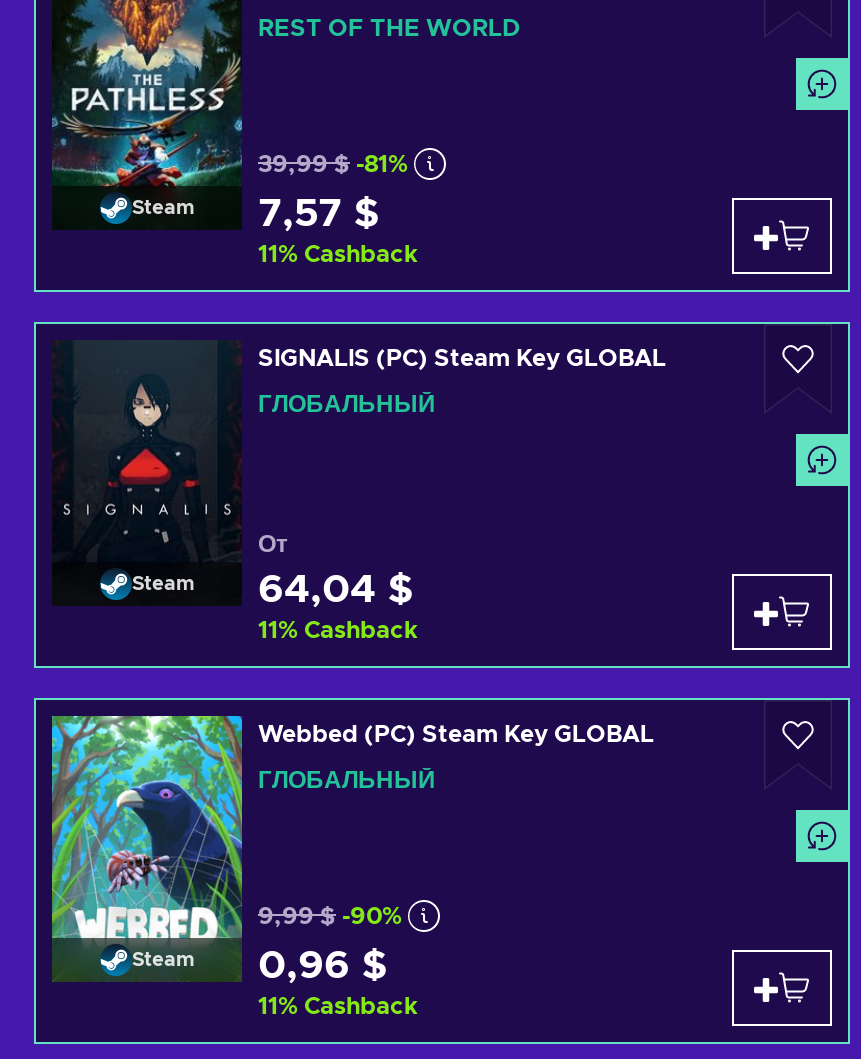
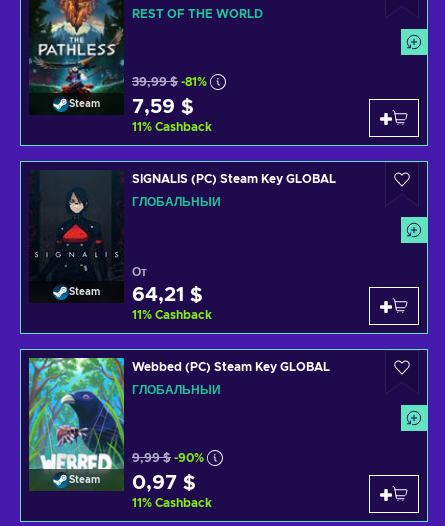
[258,194,380,234] 7,57 $ -> [132,97,194,117] 7,59 $
[258,570,414,610] 64,04 $ -> [132,285,203,305] 64,21 $
[258,946,388,986] 0,96 $ -> [132,473,196,493] 0,97 $

